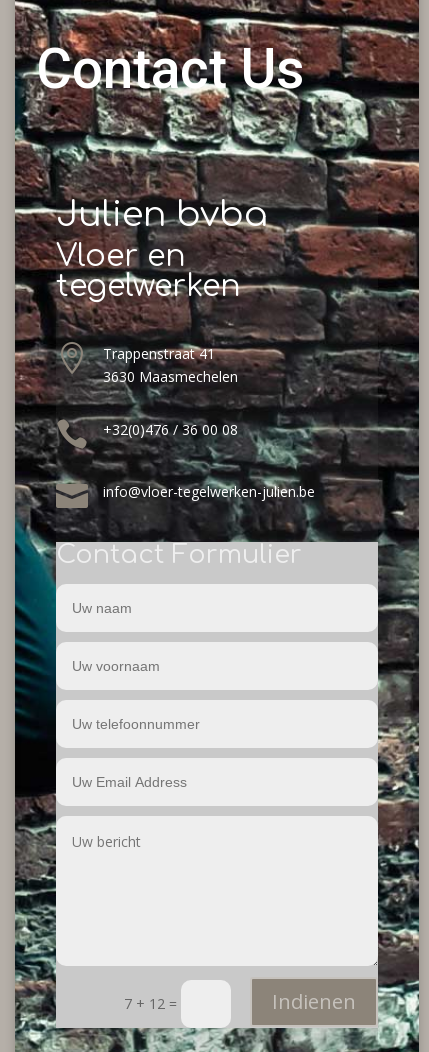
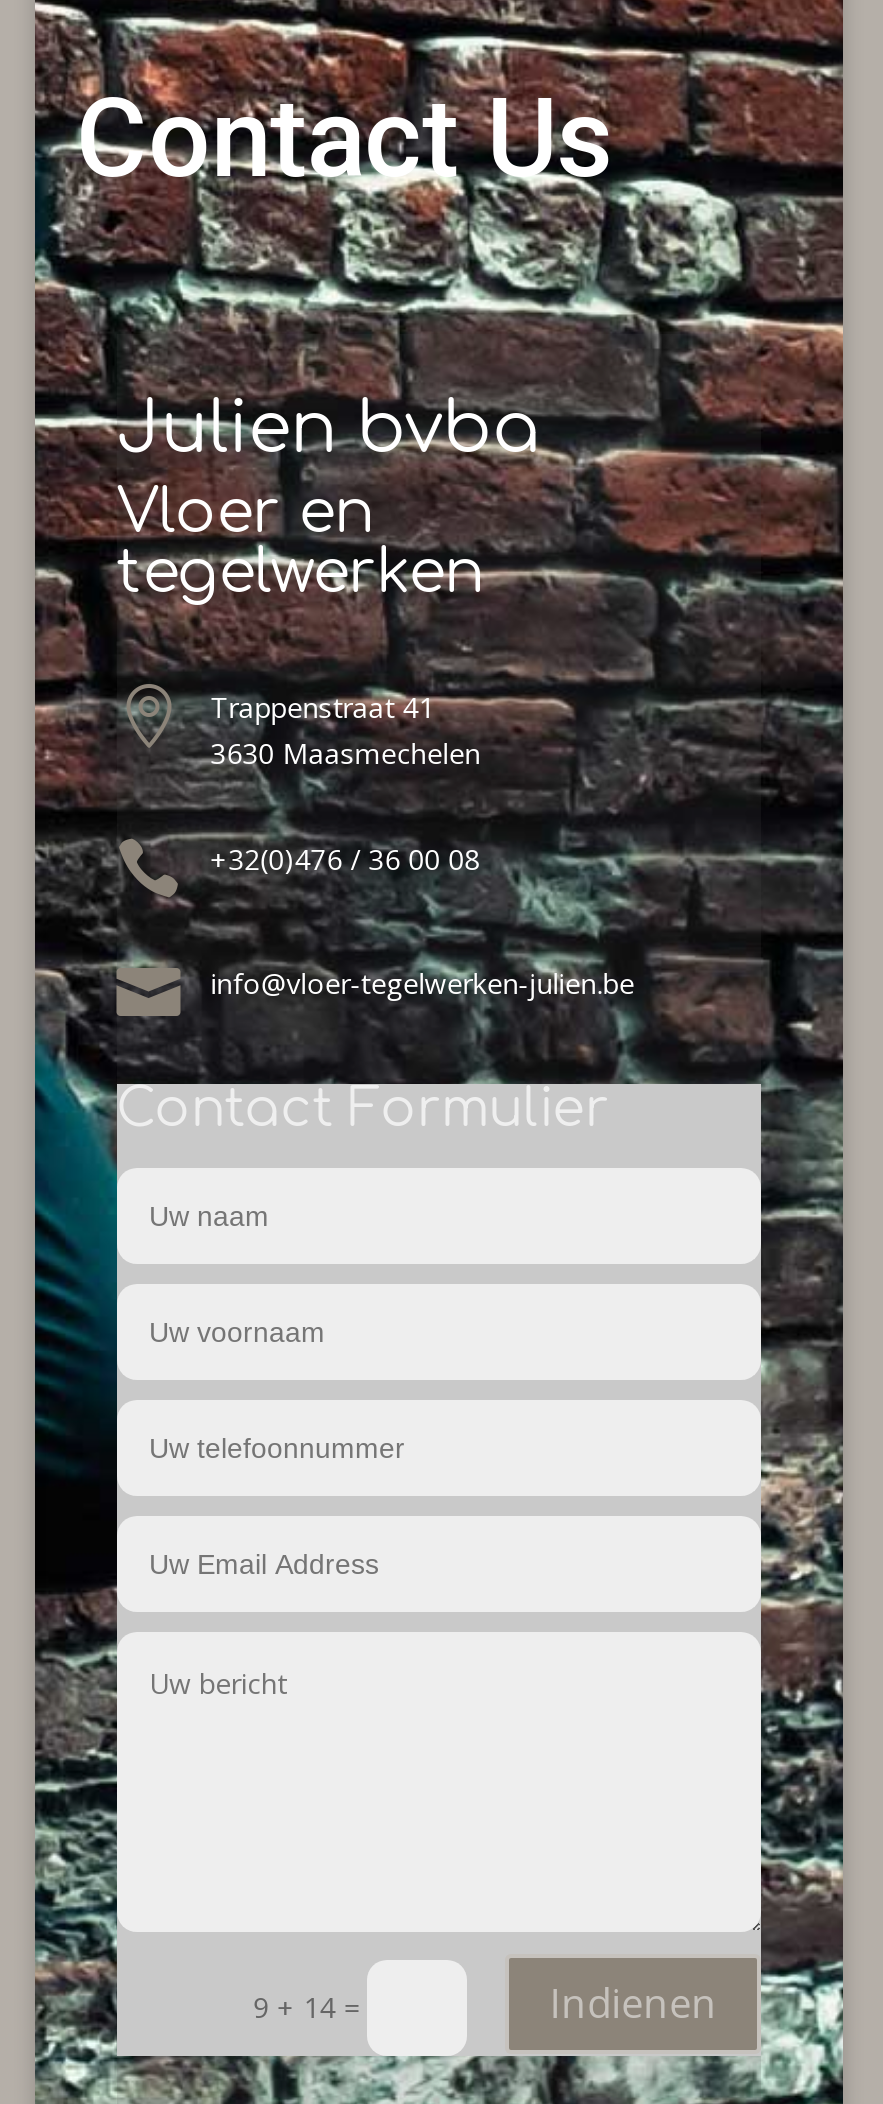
[124,994,181,1013] 7 + 12 = -> [254,1987,368,2025] 9 + 14 =

